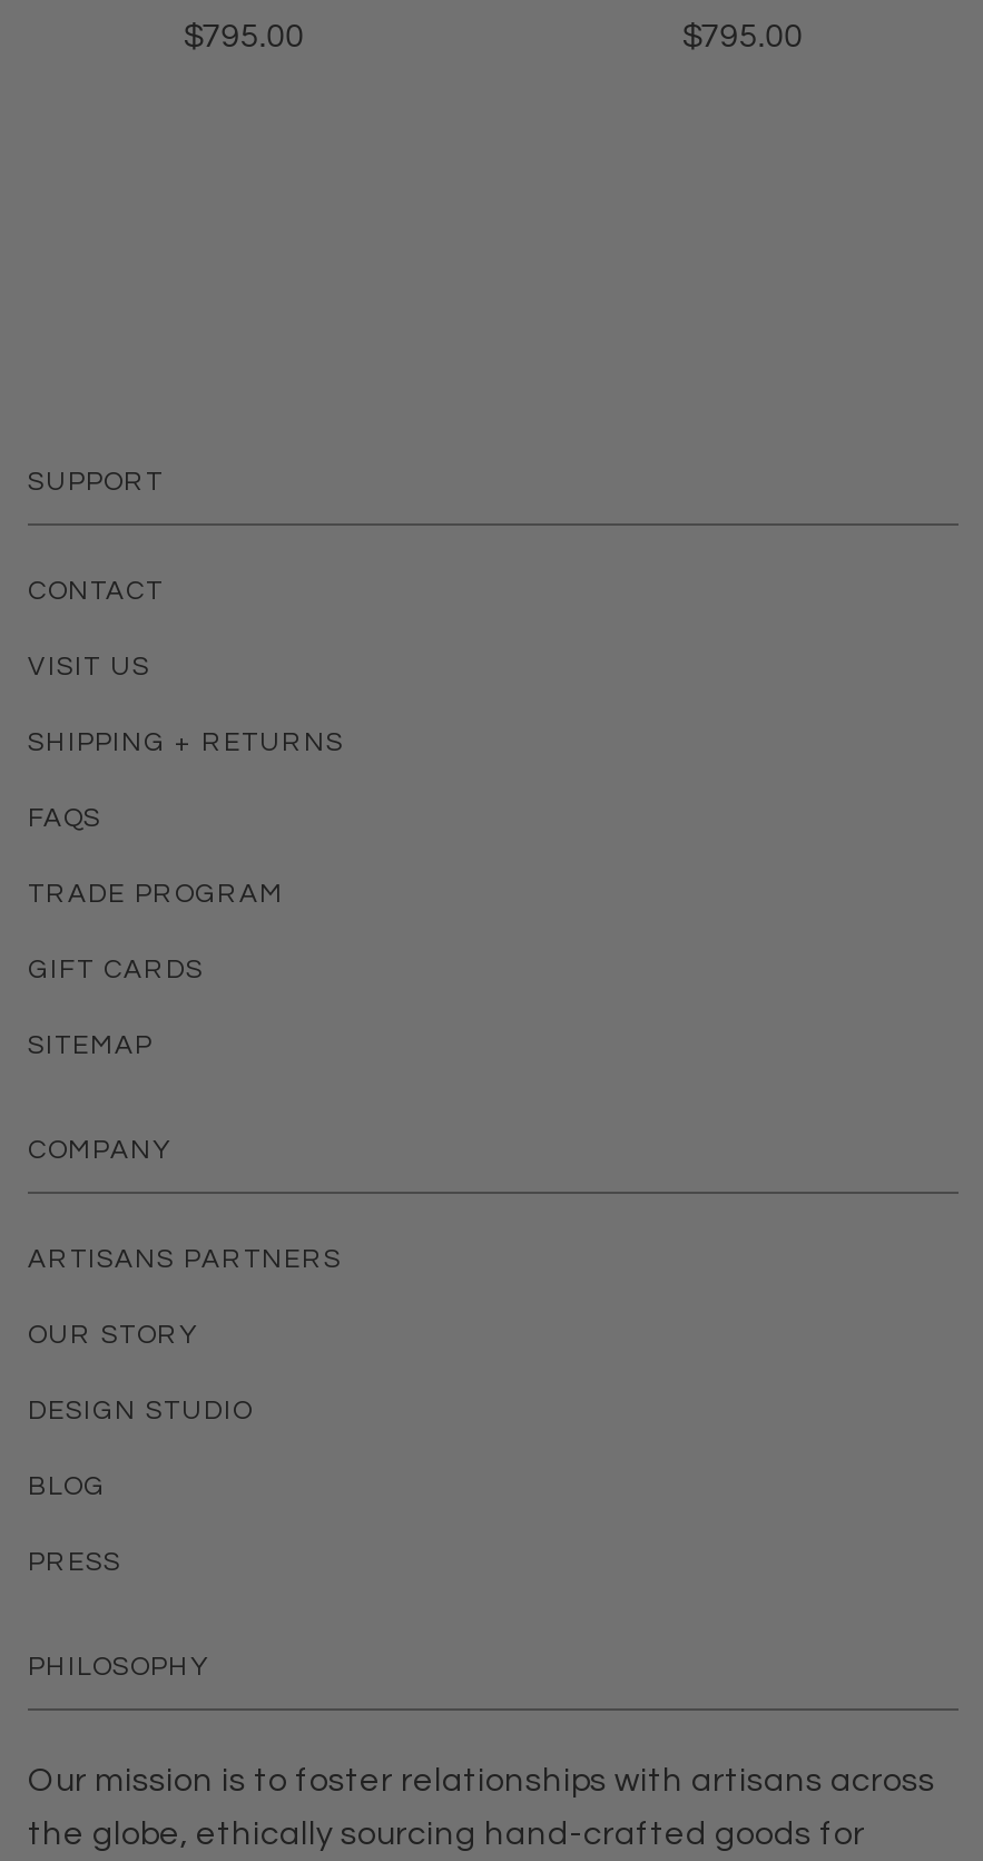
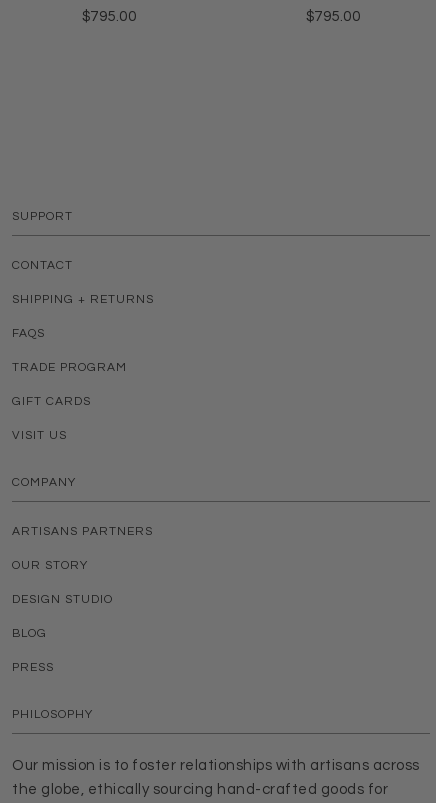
moved [28,653,150,682] -> [12,429,67,442]: VISIT US
[28,1031,153,1060] SITEMAP -> none

